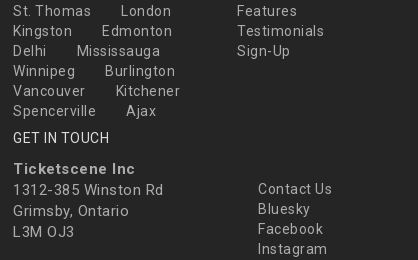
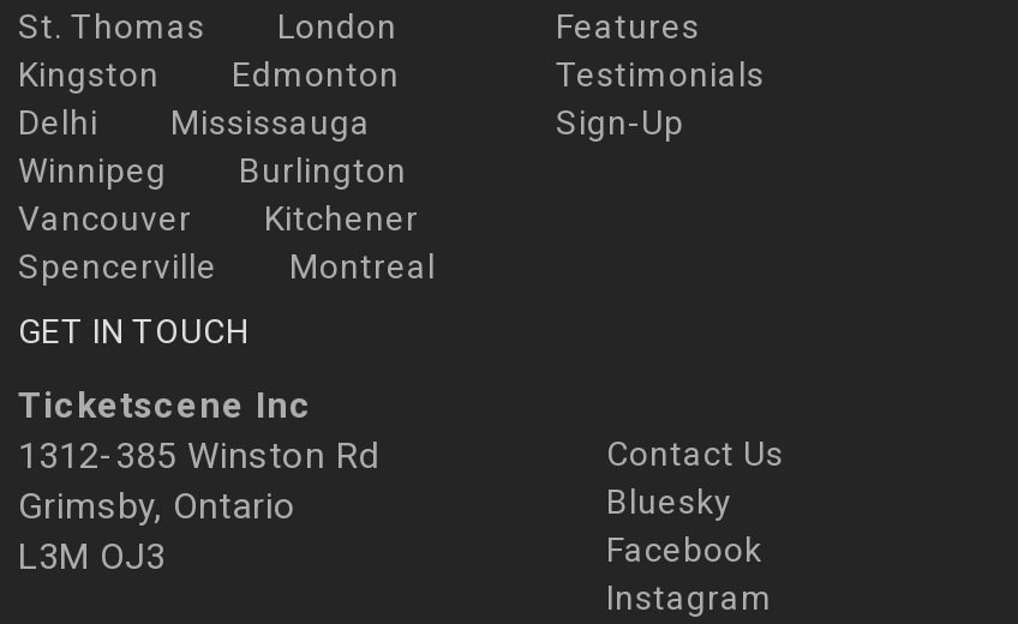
[126,103,156,119] Ajax -> [289,248,436,286] Montreal

